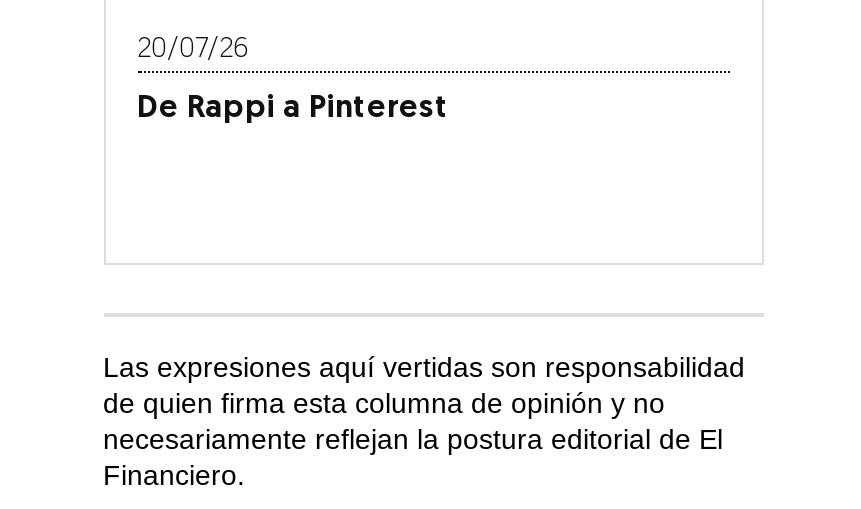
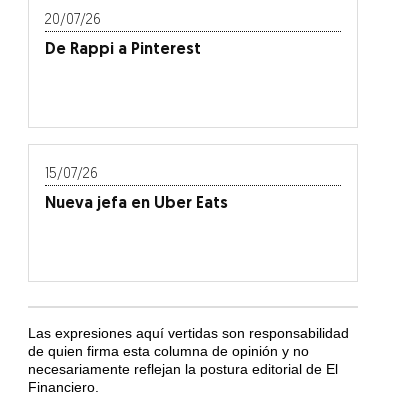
none -> [44,167,227,212] 15/07/26 | Nueva jefa en Uber Eats

